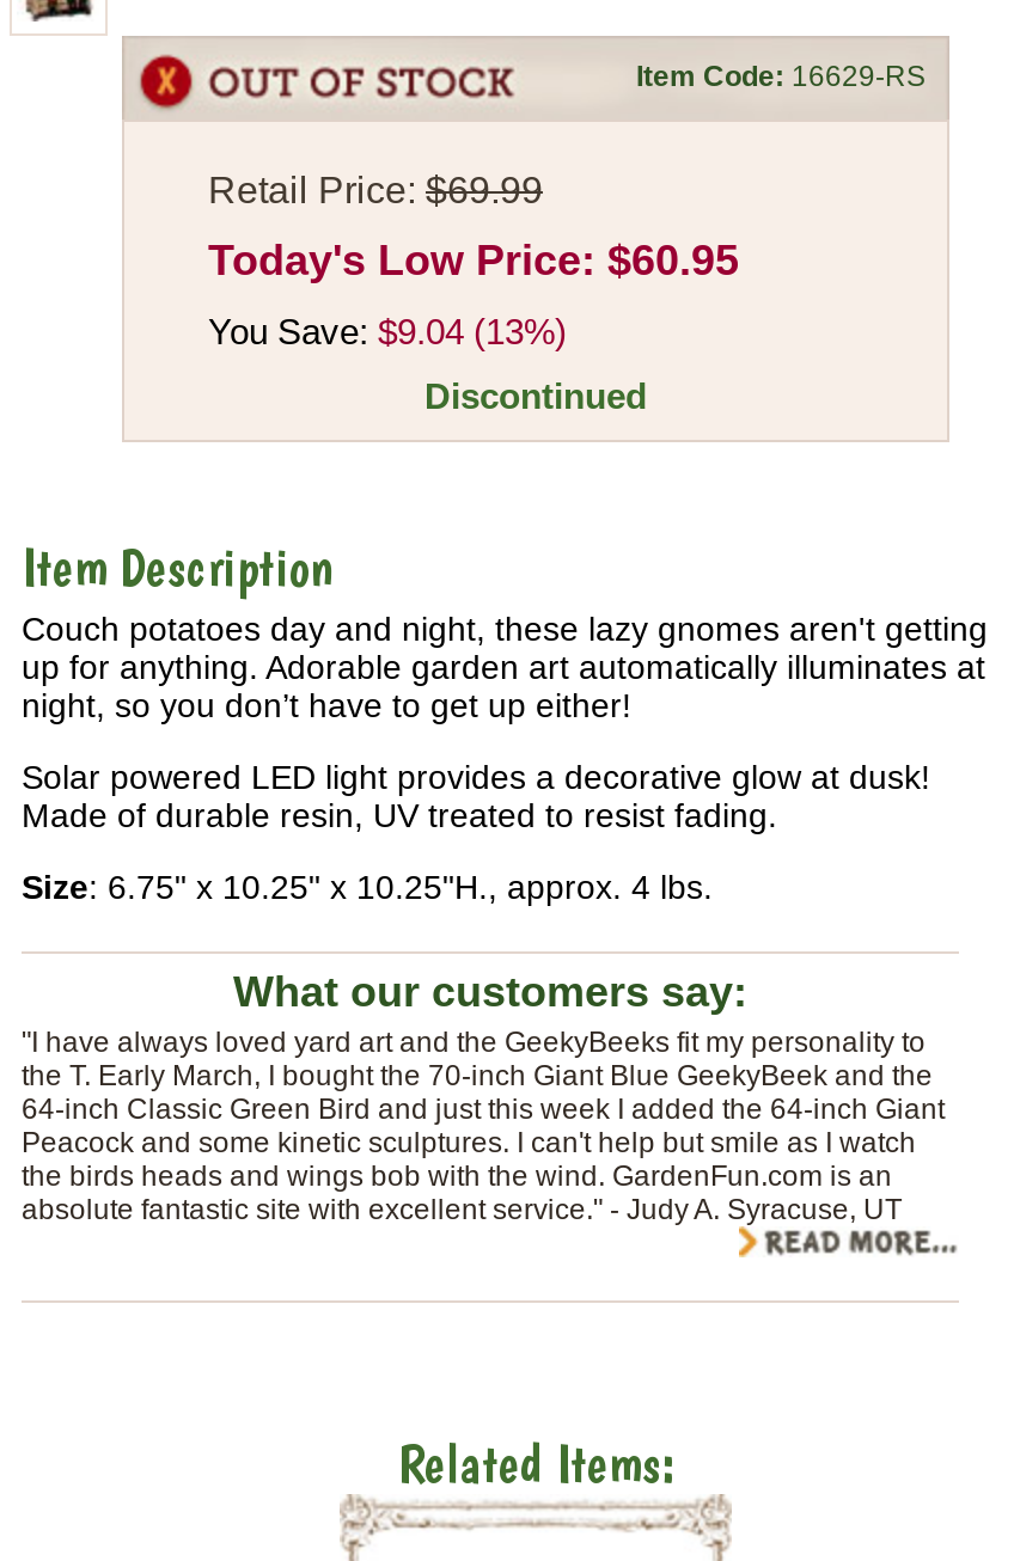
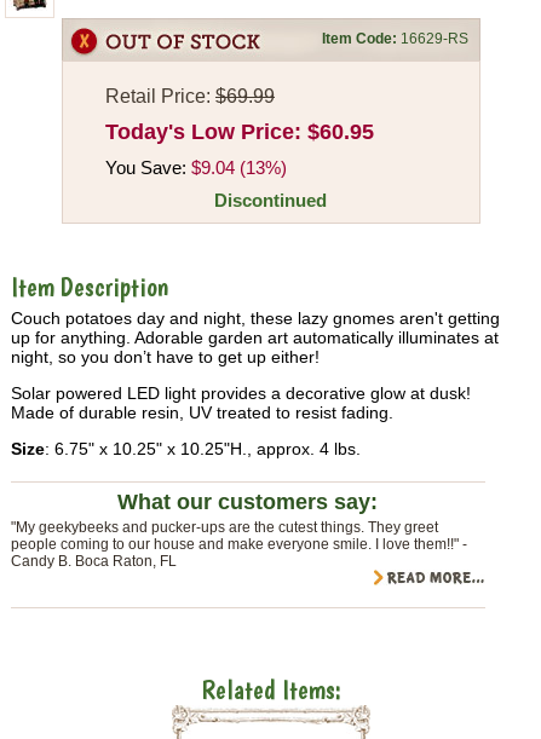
[22,1025,945,1226] "I have always loved yard art and the GeekyBeeks fit my personality to | the T. Early March, I bought the 70-inch Giant Blue GeekyBeek and the | 64-inch Classic Green Bird and just this week I added the 64-inch Giant | Peacock and some kinetic sculptures. I can't help but smile as I watch | the birds heads and wings bob with the wind. GardenFun.com is an | absolute fantastic site with excellent service." - Judy A. Syracuse, UT -> [11,519,467,570] "My geekybeeks and pucker-ups are the cutest things. They greet | people coming to our house and make everyone smile. I love them!!" - | Candy B. Boca Raton, FL

